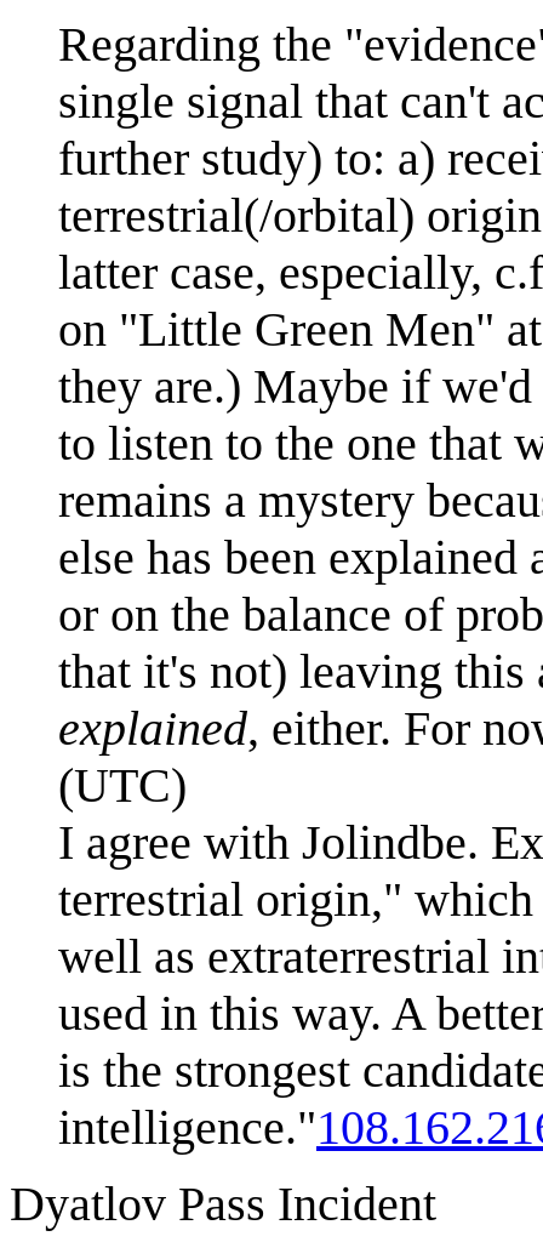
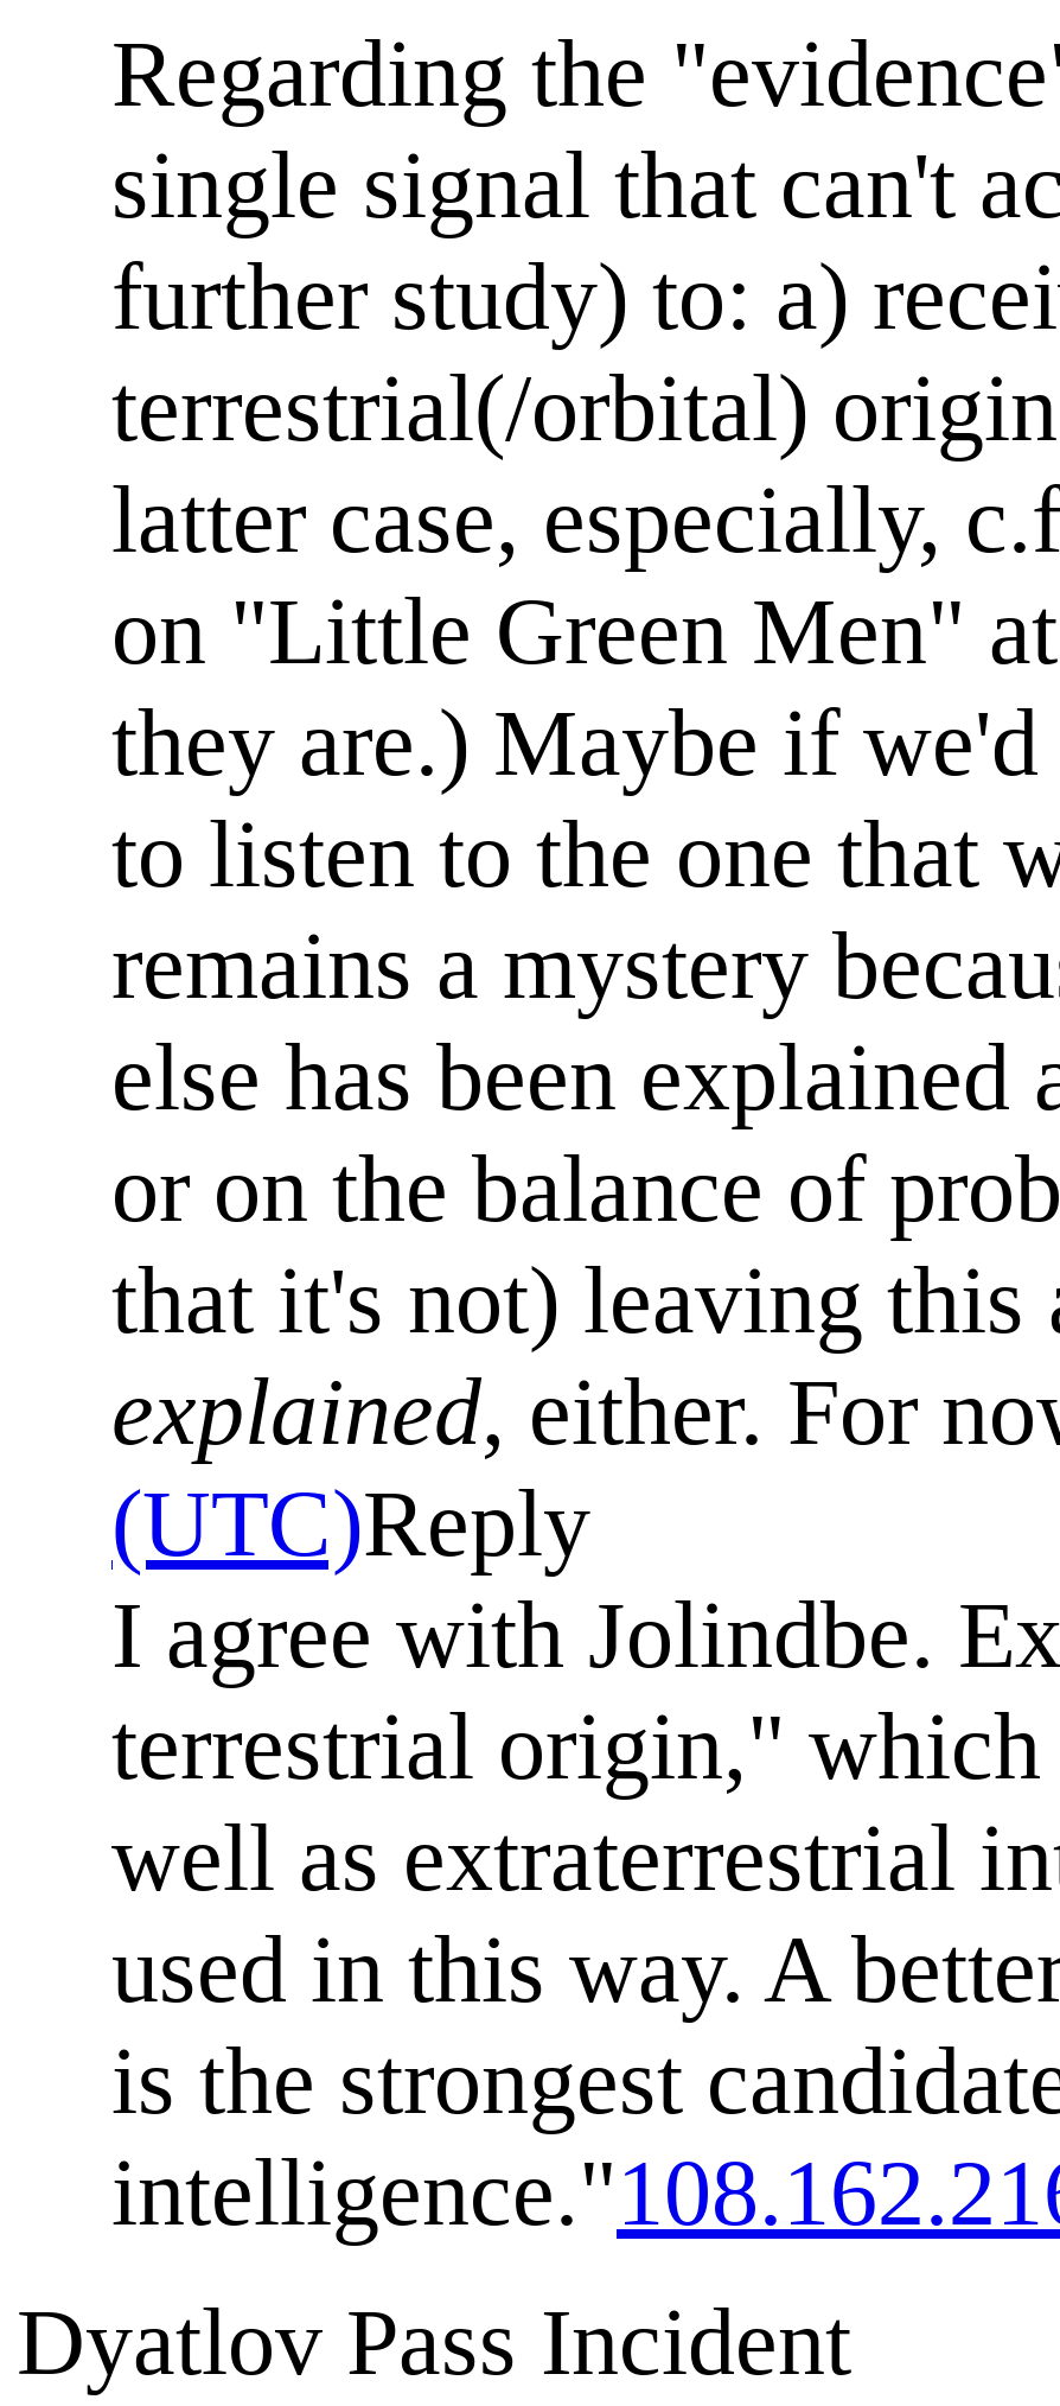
[58,758,187,813] (UTC) -> [111,1470,590,1576] (UTC)Reply

